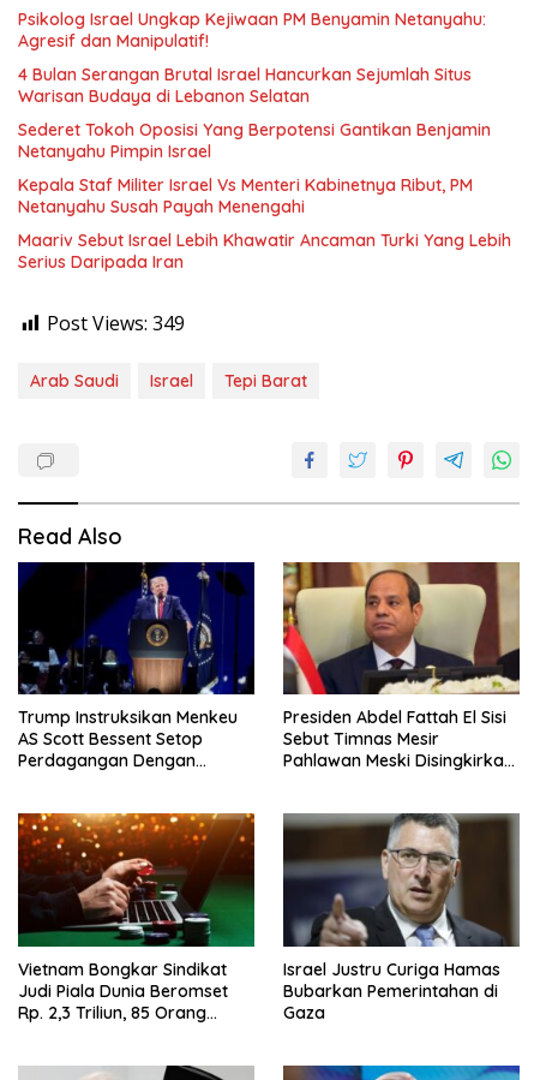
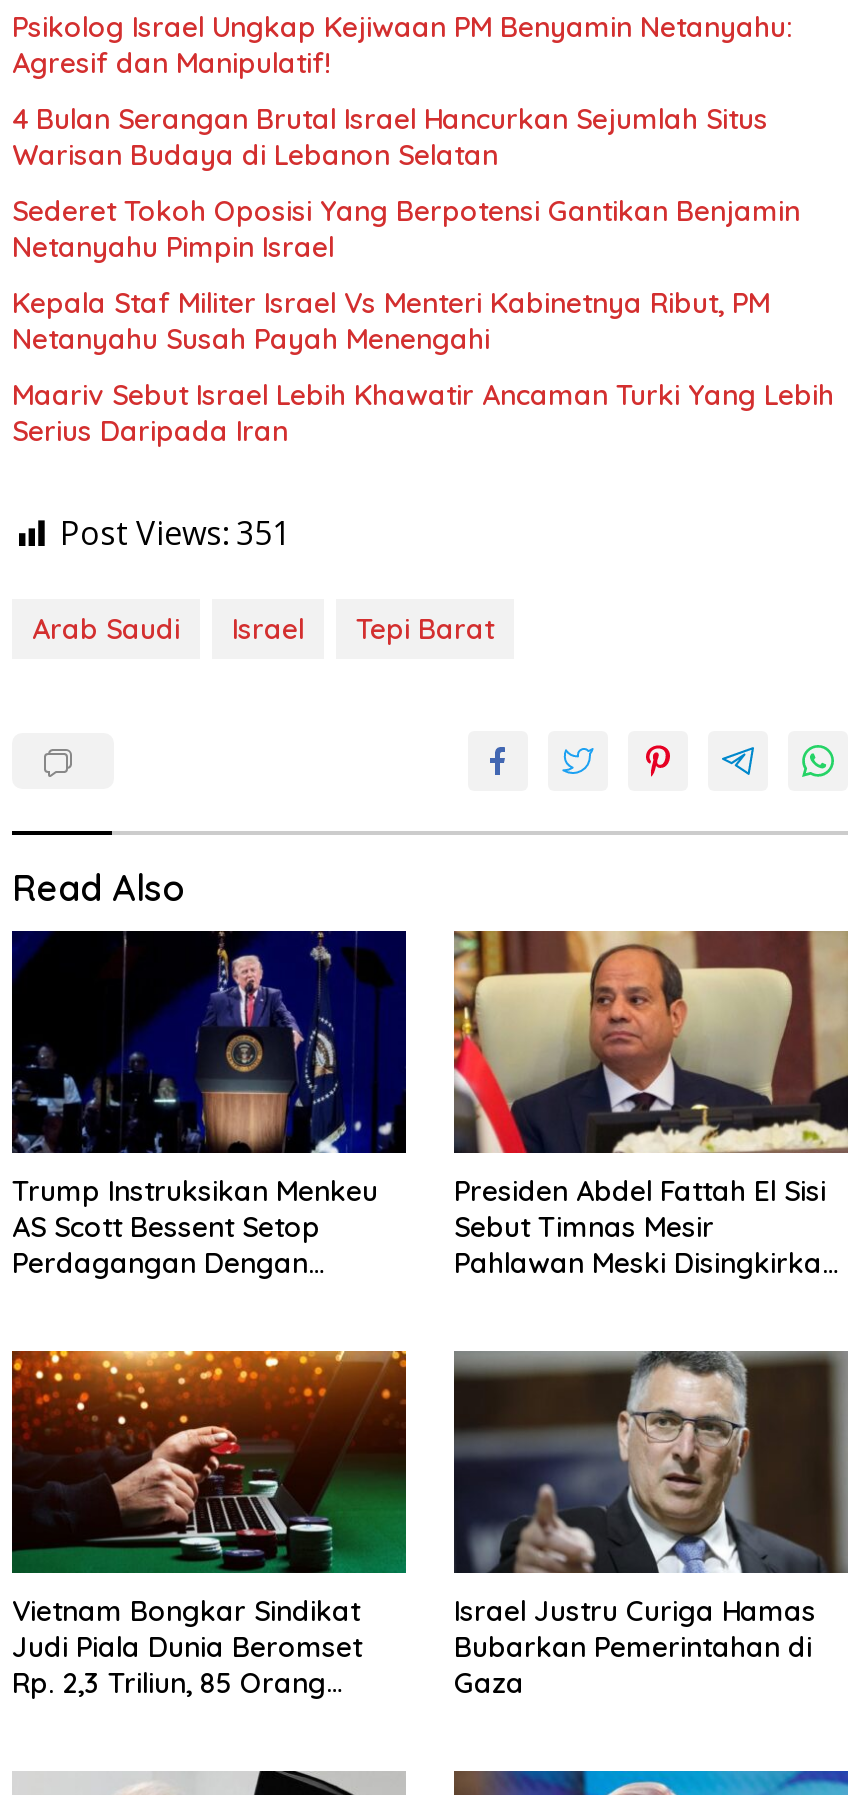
[47,310,185,336] Post Views: 349 -> [60,511,290,555] Post Views: 351

